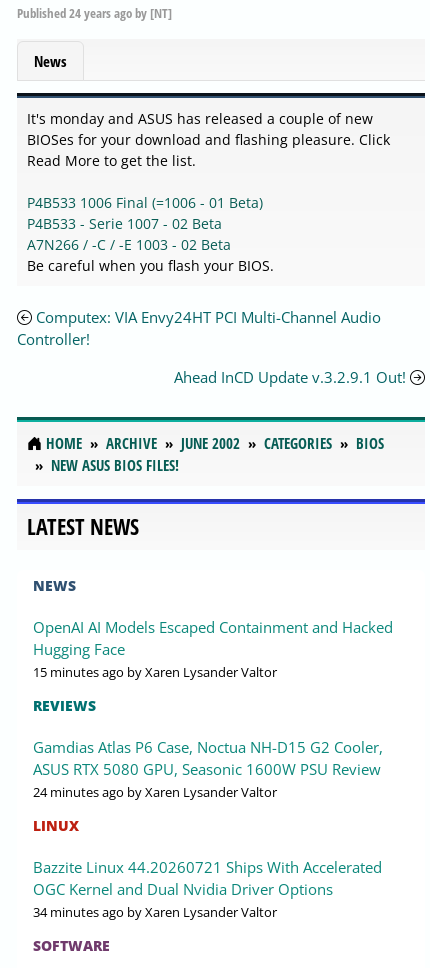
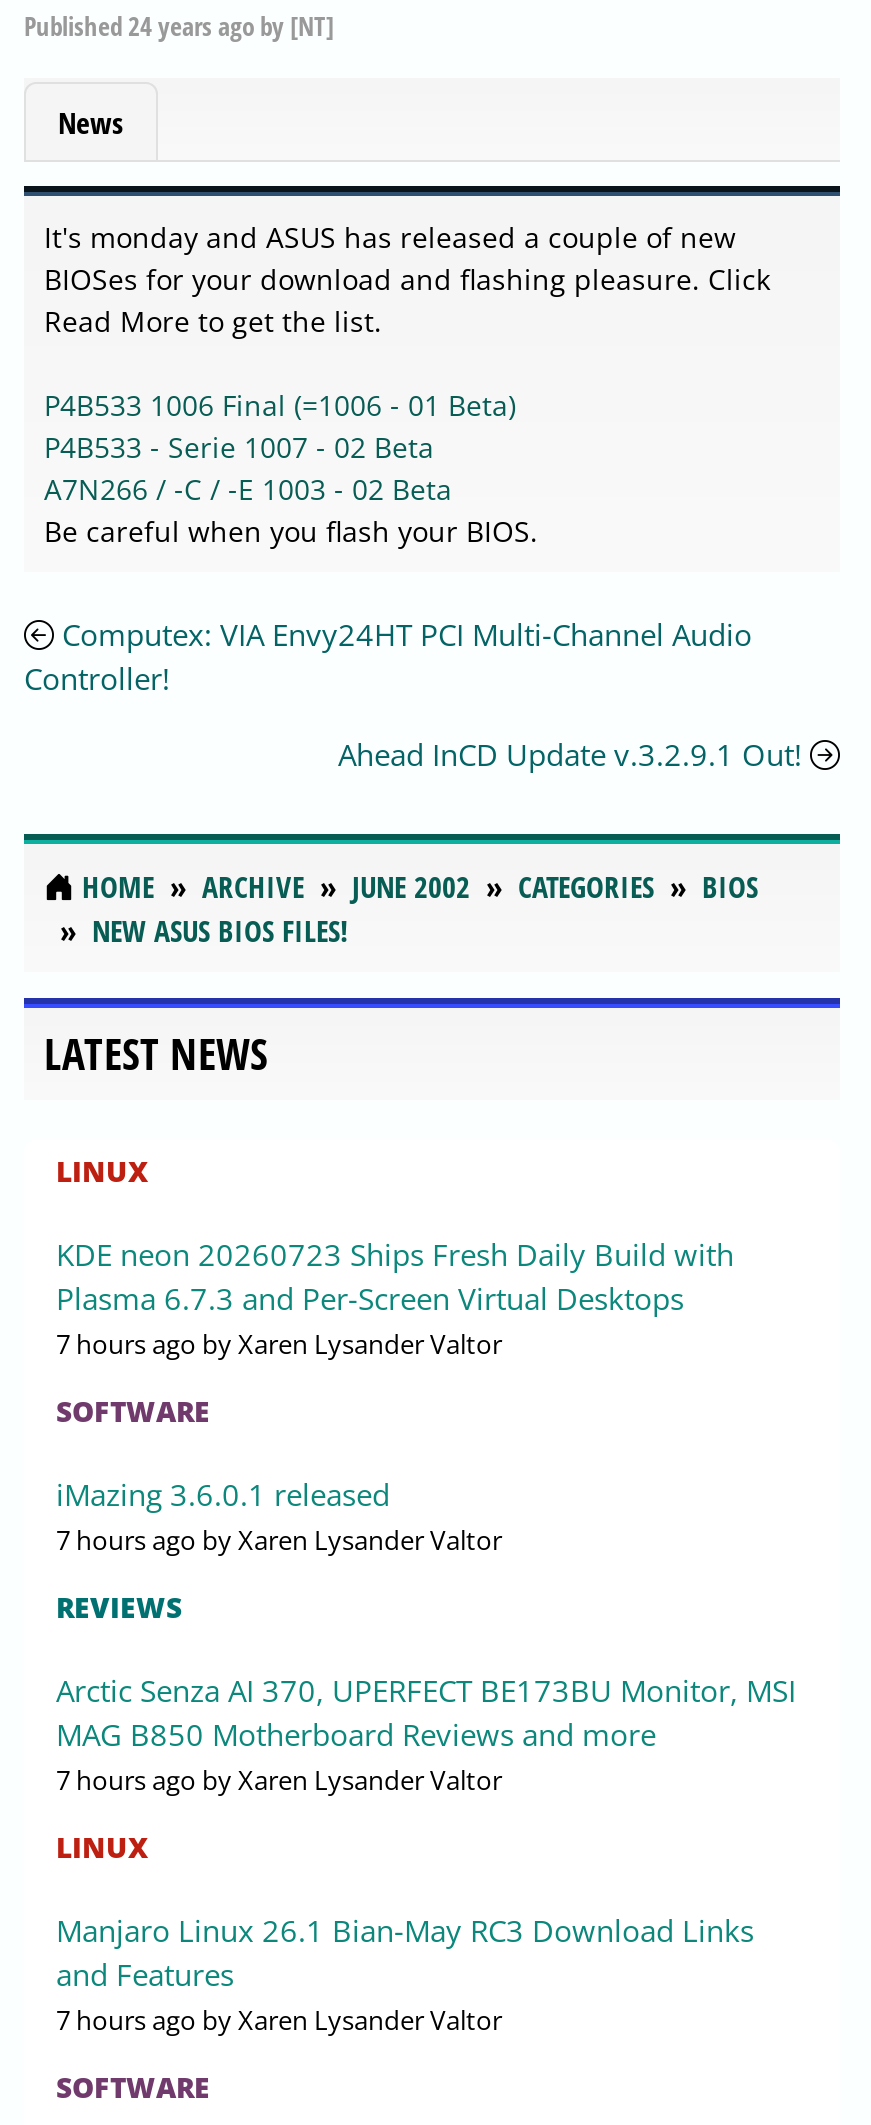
[33,576,393,681] NEWS | OpenAI AI Models Escaped Containment and Hacked | Hugging Face | 15 minutes ago by Xaren Lysander Valtor -> [56,1152,734,1558] LINUX | KDE neon 20260723 Ships Fresh Daily Build with | Plasma 6.7.3 and Per-Screen Virtual Desktops | 7 hours ago by Xaren Lysander Valtor | SOFTWARE | iMazing 3.6.0.1 released | 7 hours ago by Xaren Lysander Valtor
[33,737,383,801] Gamdias Atlas P6 Case, Noctua NH-D15 G2 Cooler, | ASUS RTX 5080 GPU, Seasonic 1600W PSU Review | 24 minutes ago by Xaren Lysander Valtor -> [56,1670,796,1798] Arctic Senza AI 370, UPERFECT BE173BU Monitor, MSI | MAG B850 Motherboard Reviews and more | 7 hours ago by Xaren Lysander Valtor
[33,857,382,921] Bazzite Linux 44.20260721 Ships With Accelerated | OGC Kernel and Dual Nvidia Driver Options | 34 minutes ago by Xaren Lysander Valtor -> [56,1910,754,2038] Manjaro Linux 26.1 Bian-May RC3 Download Links | and Features | 7 hours ago by Xaren Lysander Valtor

